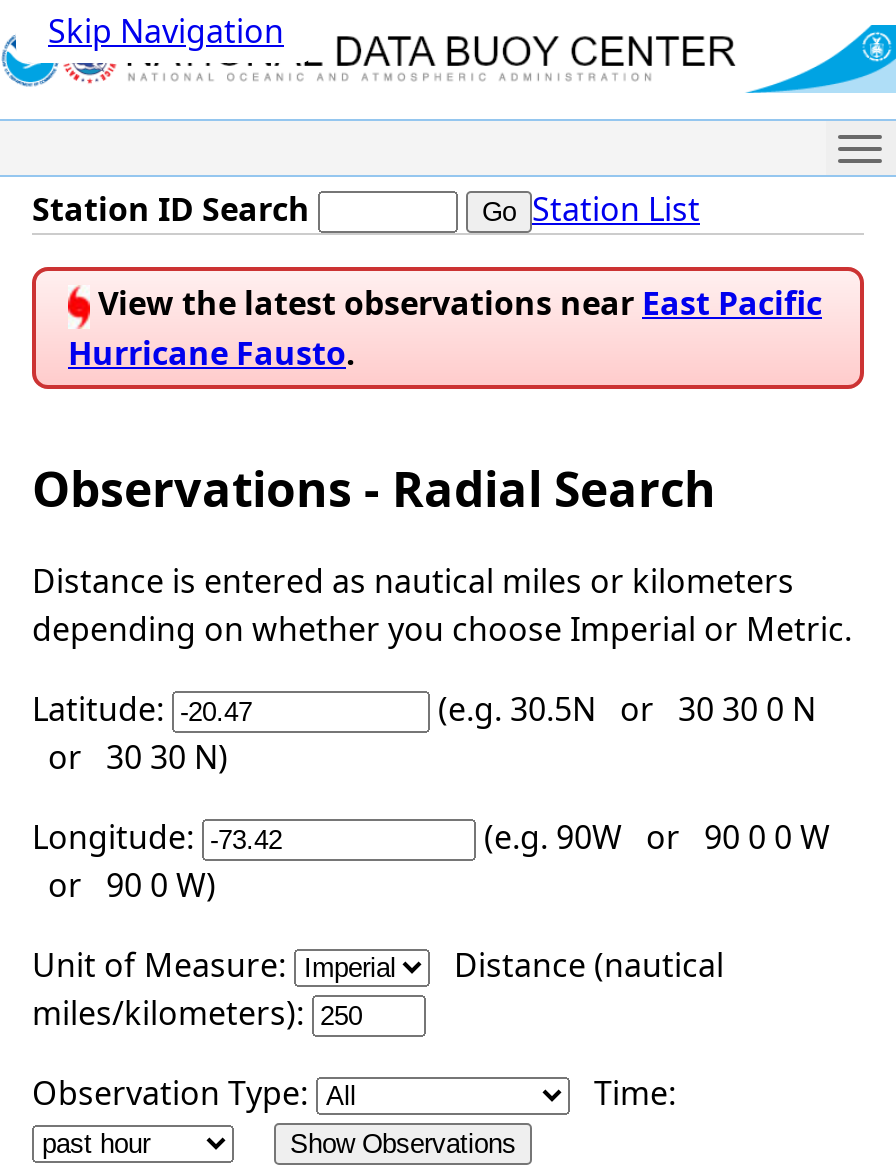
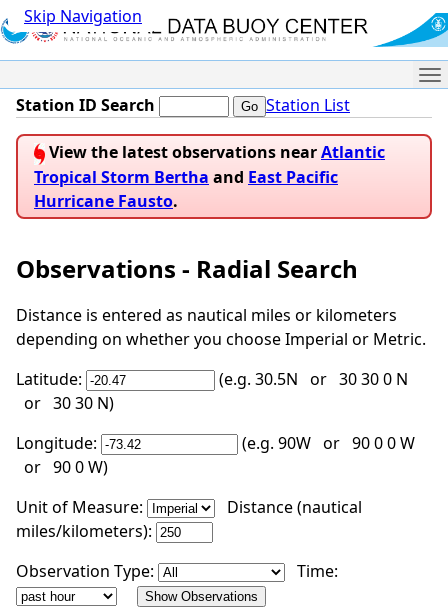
[90,282,822,326] View the latest observations near East Pacific -> [34,141,385,188] View the latest observations near Atlantic | Tropical Storm Bertha and East Pacific

